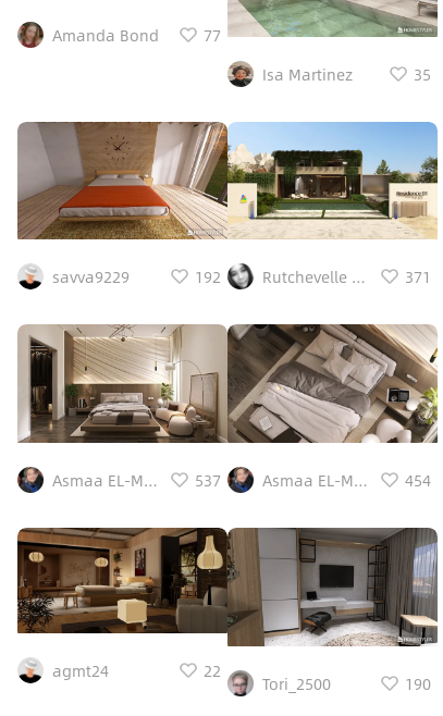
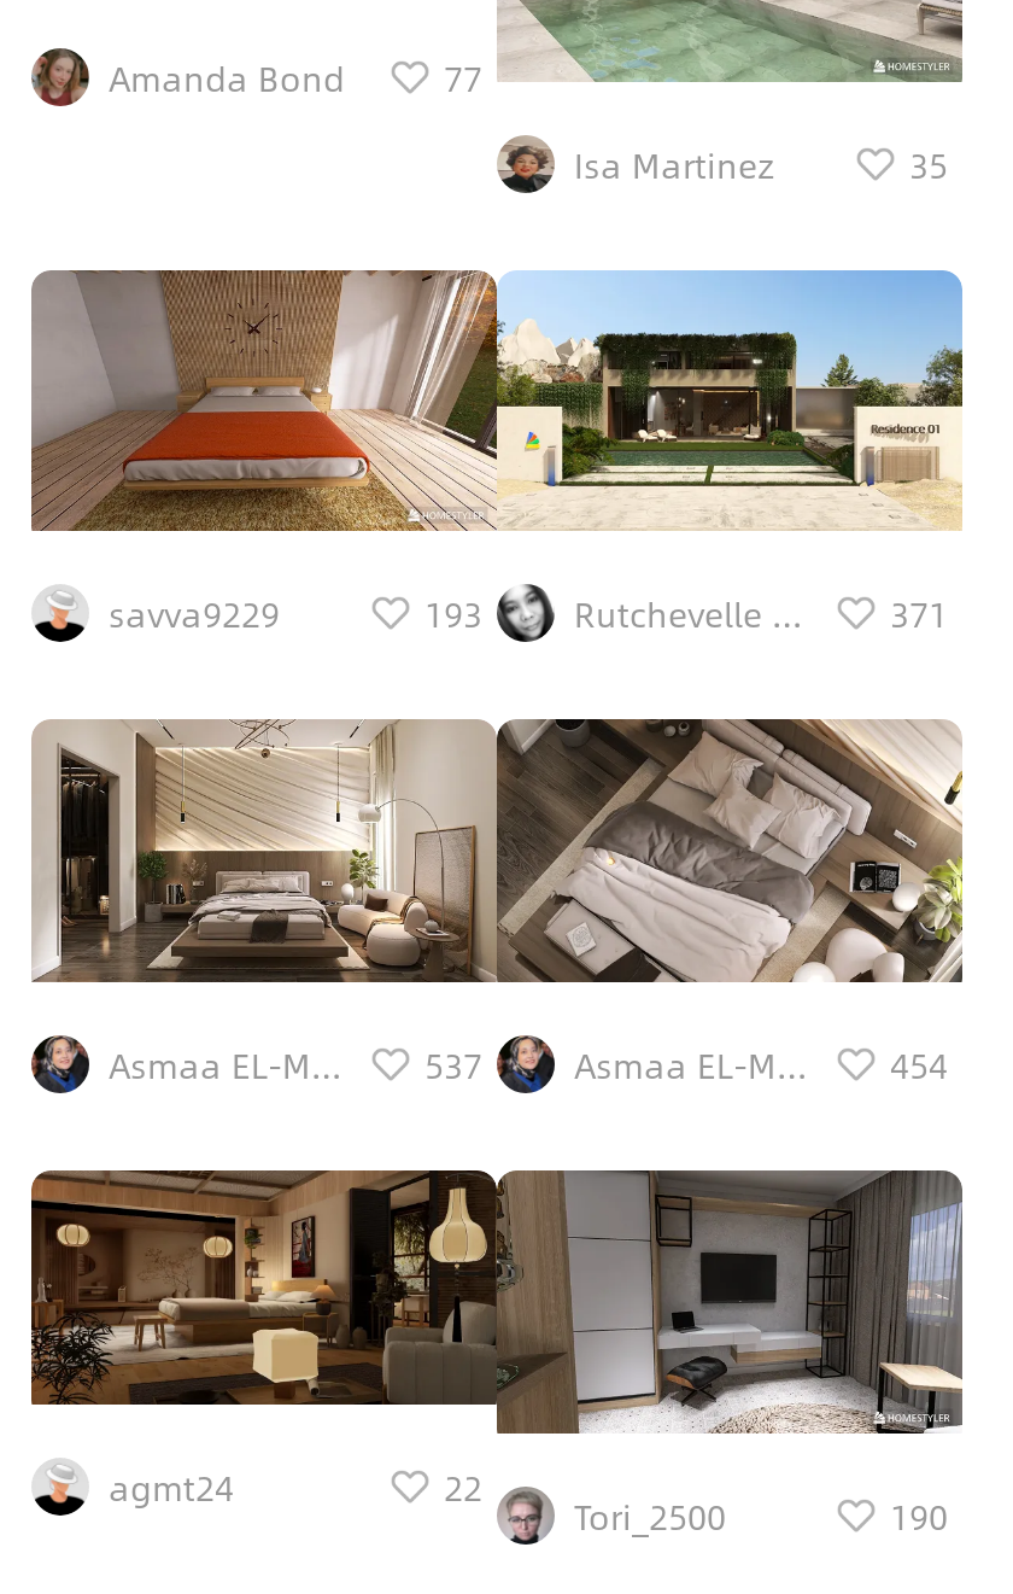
[195,265,221,289] 192 -> [424,588,482,641] 193

